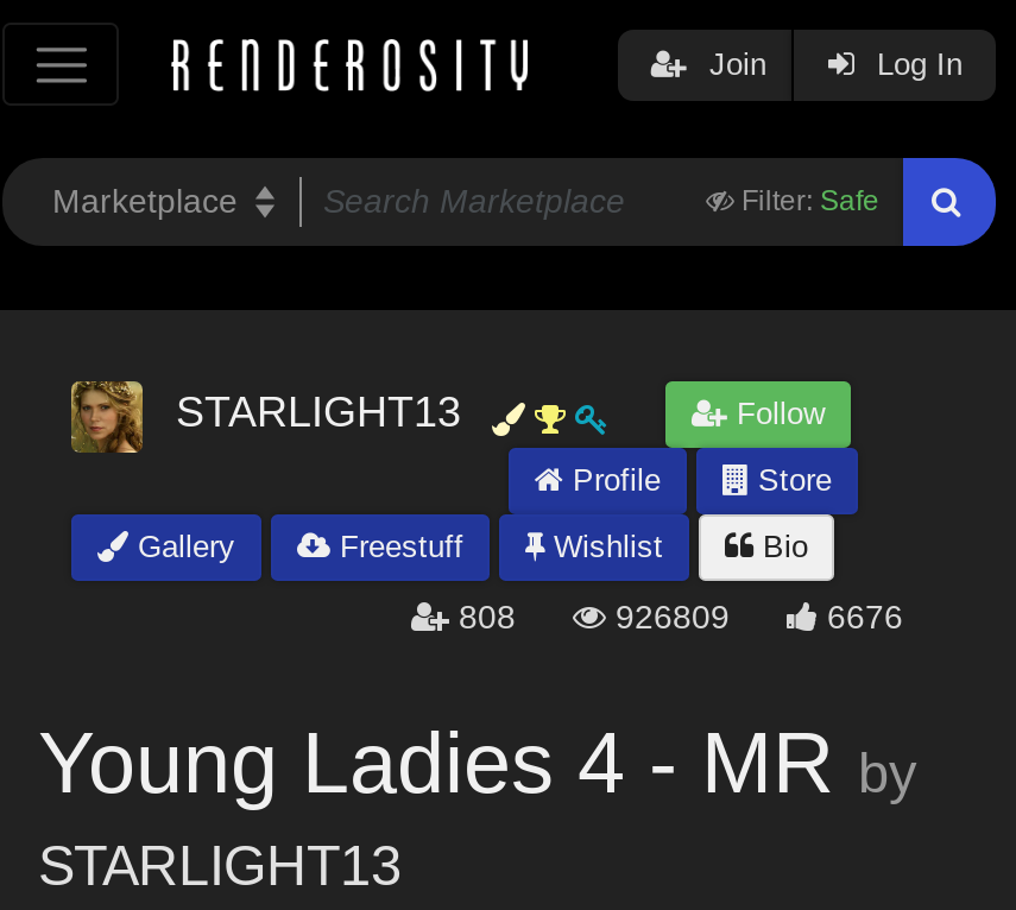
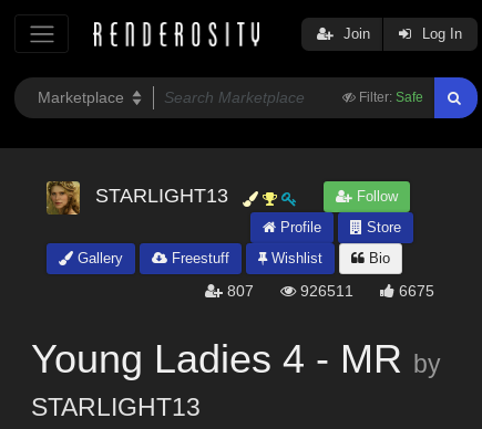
[449,598,516,636] 808 -> [223,282,254,300] 807
[606,598,730,636] 926809 -> [296,282,353,300] 926511
[818,598,903,636] 6676 -> [394,282,434,300] 6675

